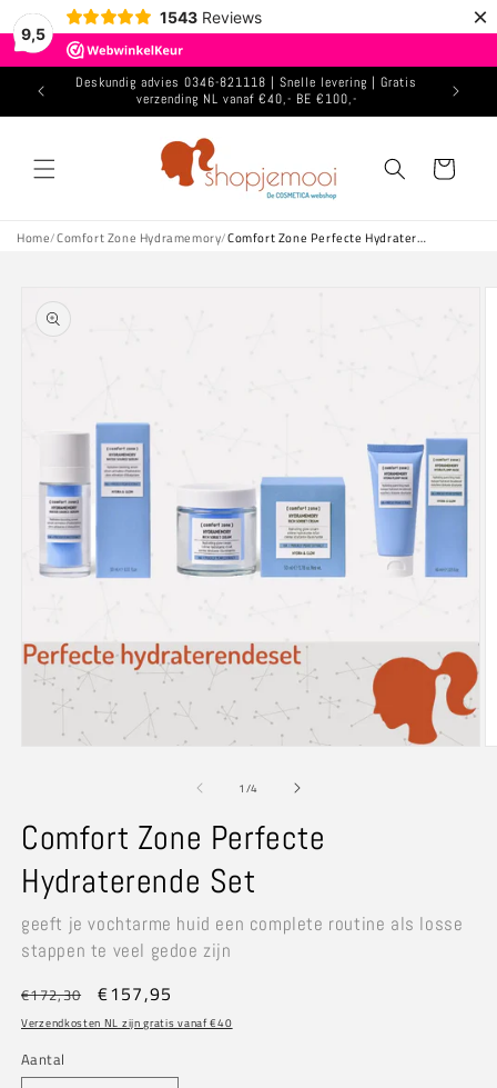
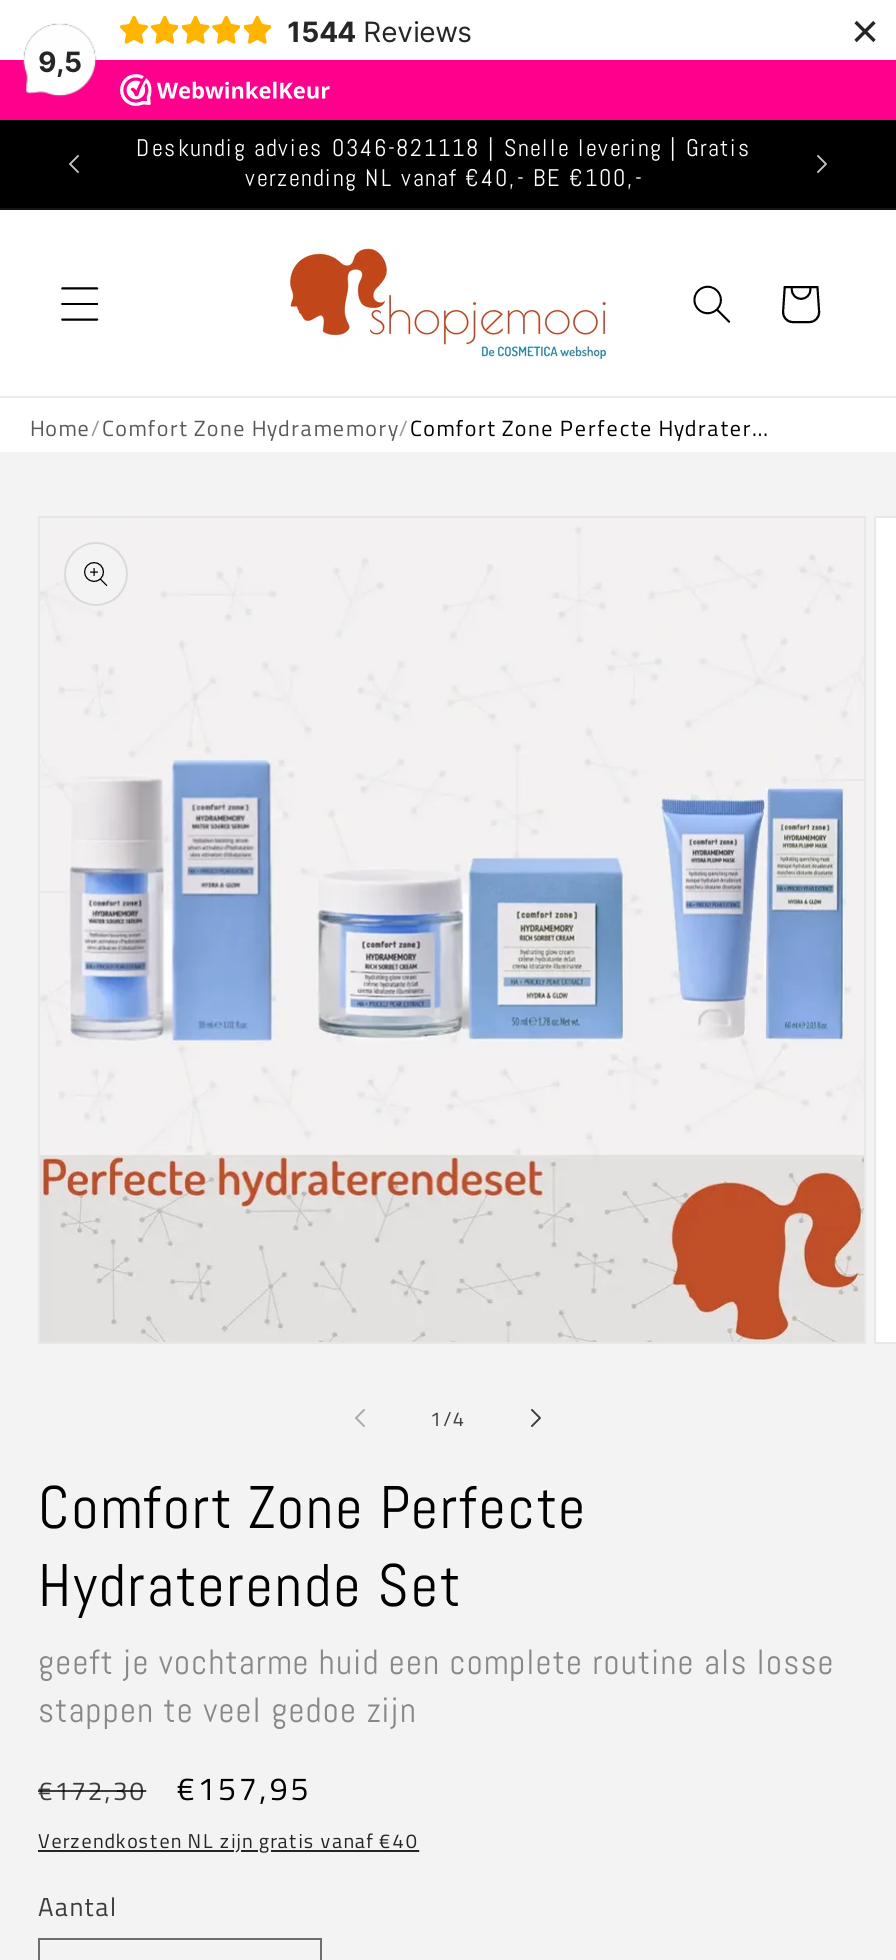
[159,7,261,26] 1543 Reviews -> [287,13,471,47] 1544 Reviews

